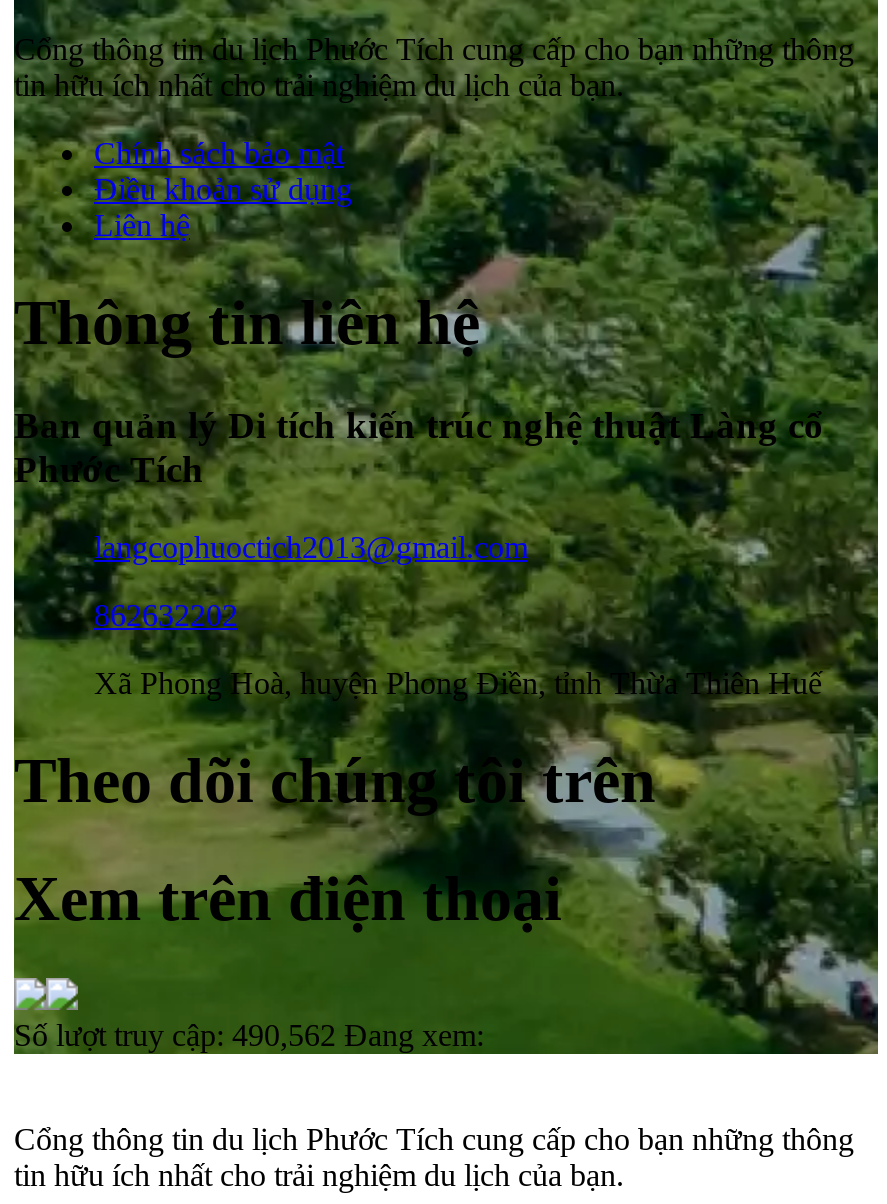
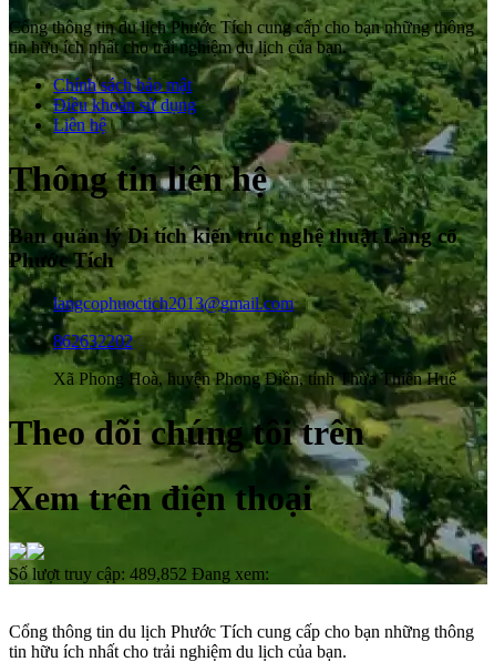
[14,1018,484,1052] Số lượt truy cập: 490,562 Đang xem: -> [9,564,269,583] Số lượt truy cập: 489,852 Đang xem:

